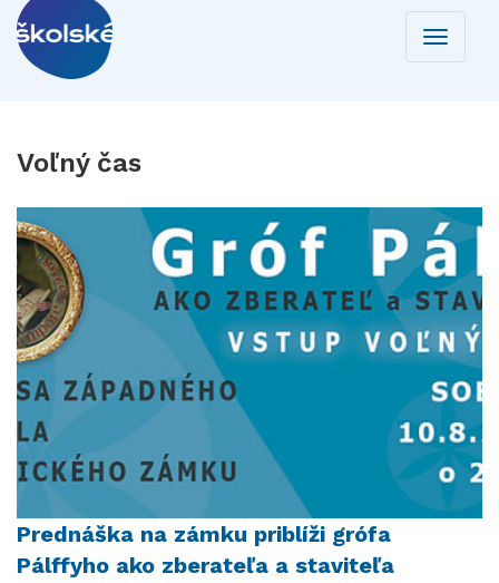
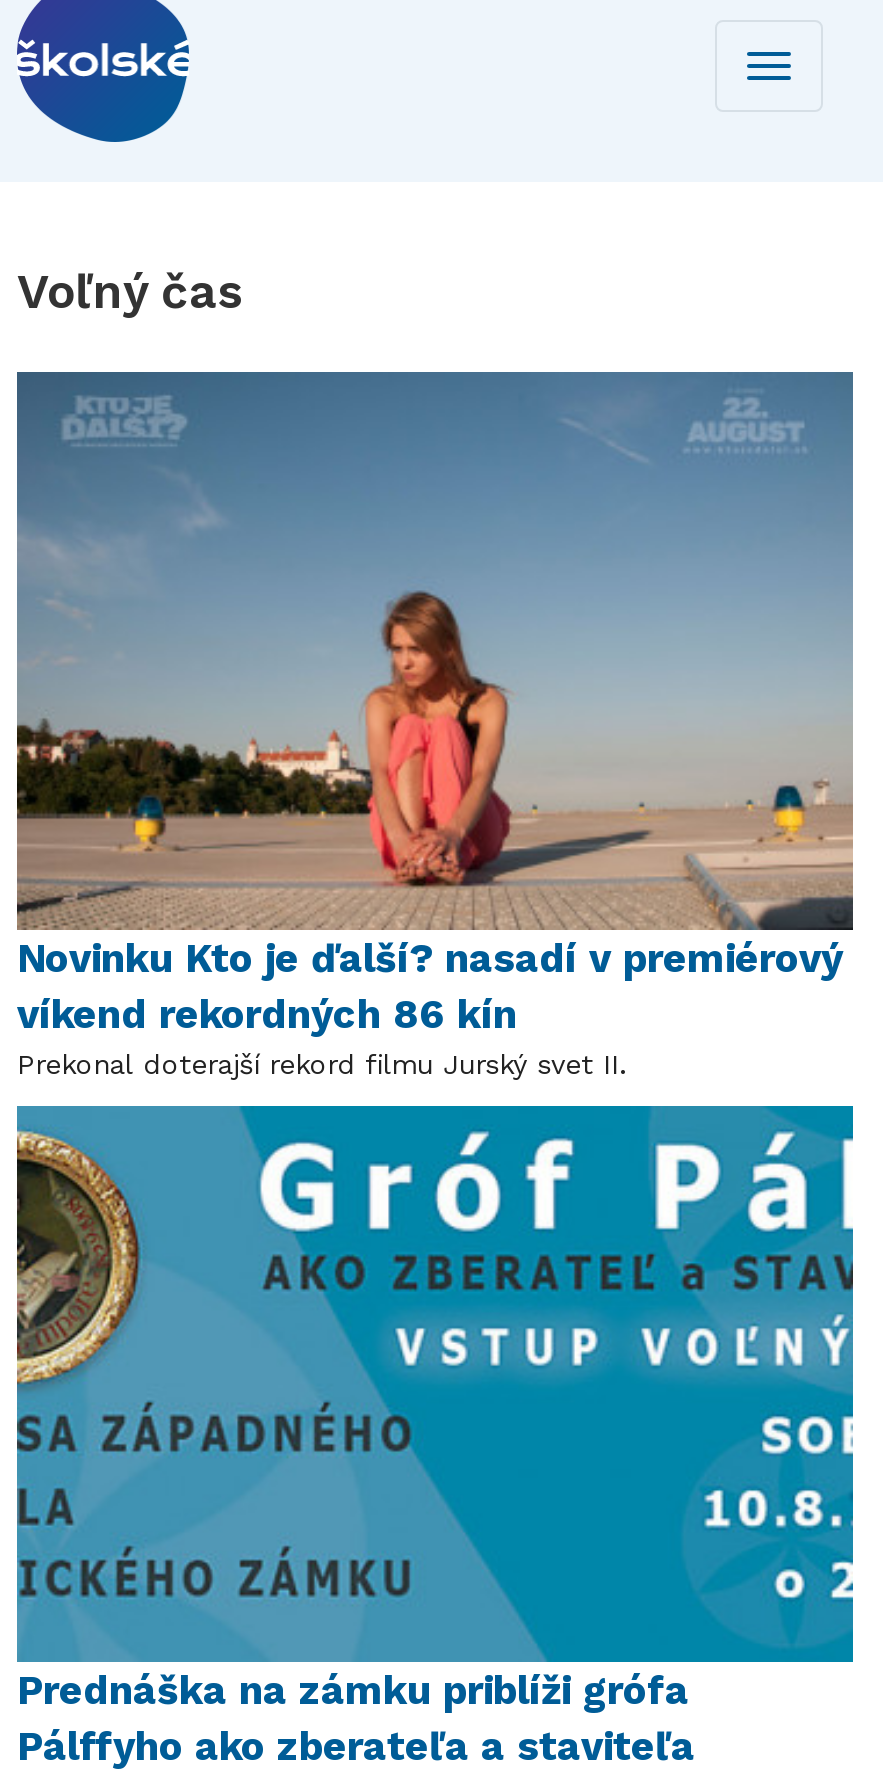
none -> [15,372,855,1079] [image] | Novinku Kto je ďalší? nasadí v premiérový | víkend rekordných 86 kín | Prekonal doterajší rekord filmu Jurský svet II.

